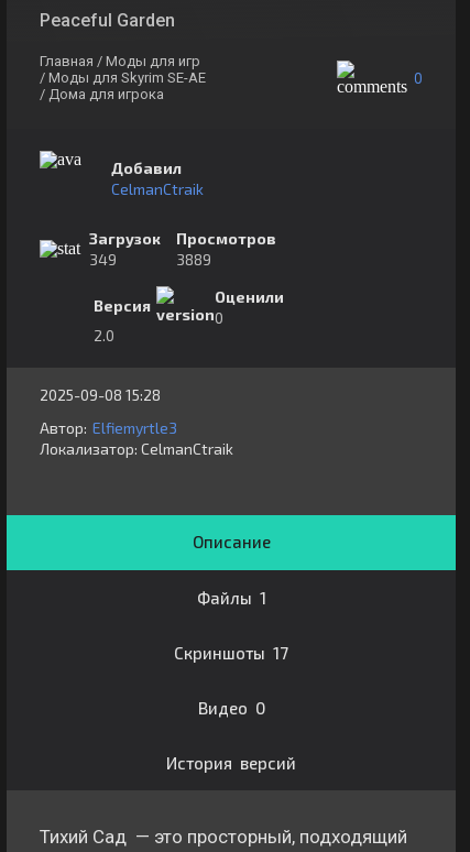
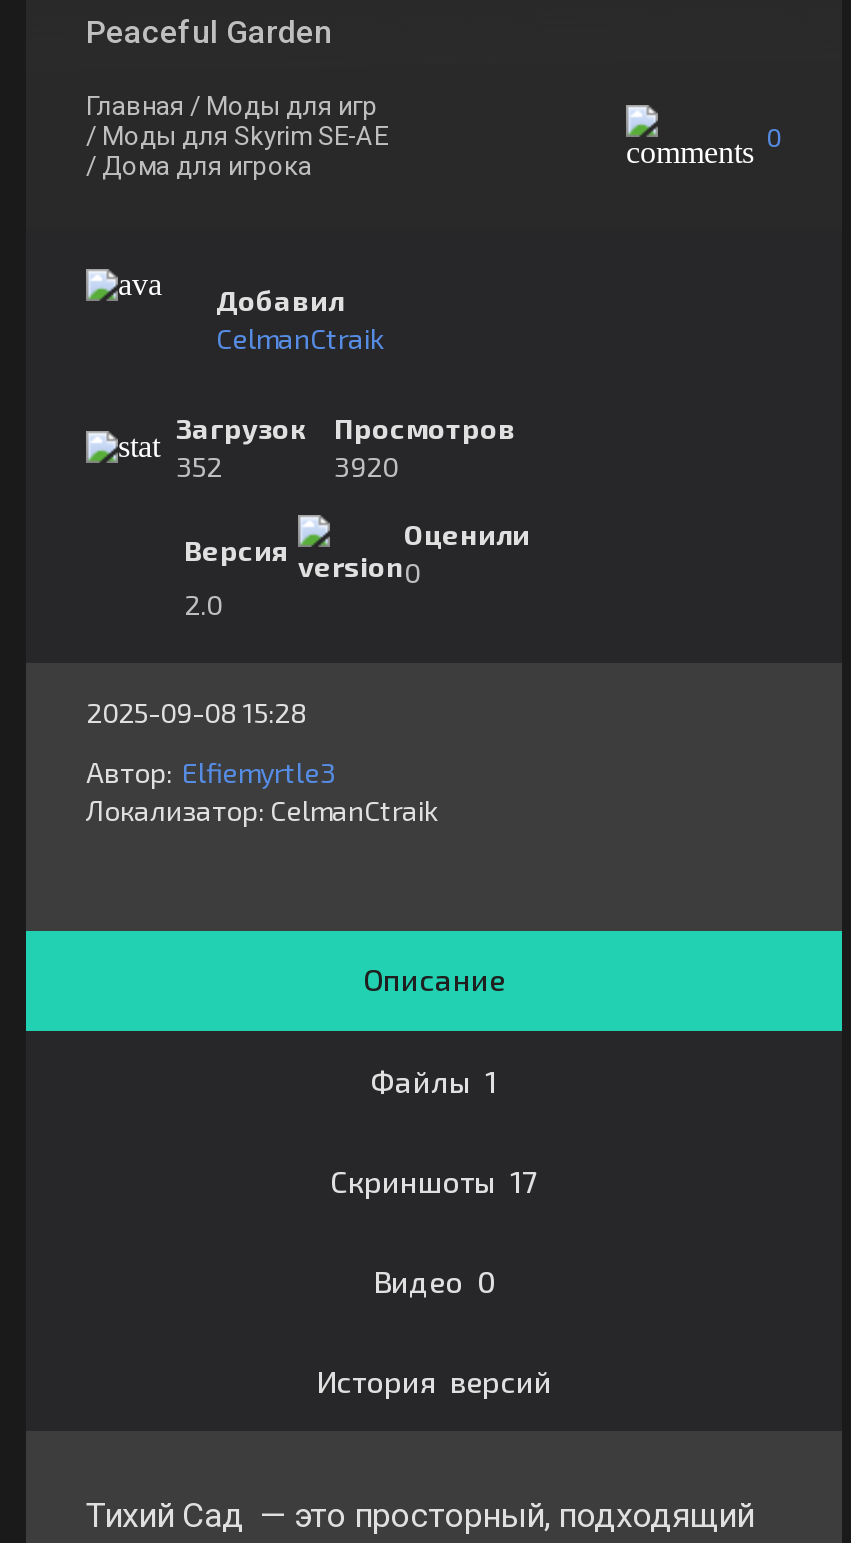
[89,250,117,269] 349 -> [176,449,222,483] 352
[176,250,211,269] 3889 -> [334,449,398,483] 3920

